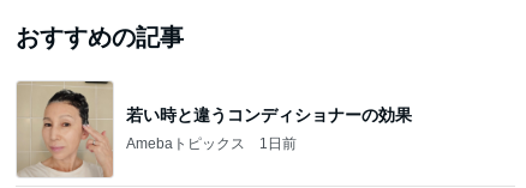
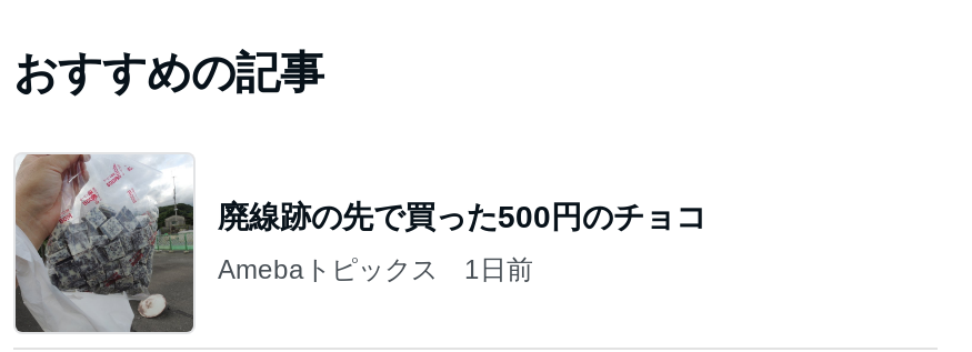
[16,80,412,178] [image] | 若い時と違うコンディショナーの効果 -> [16,154,707,334] [image] | 廃線跡の先で買った500円のチョコ

